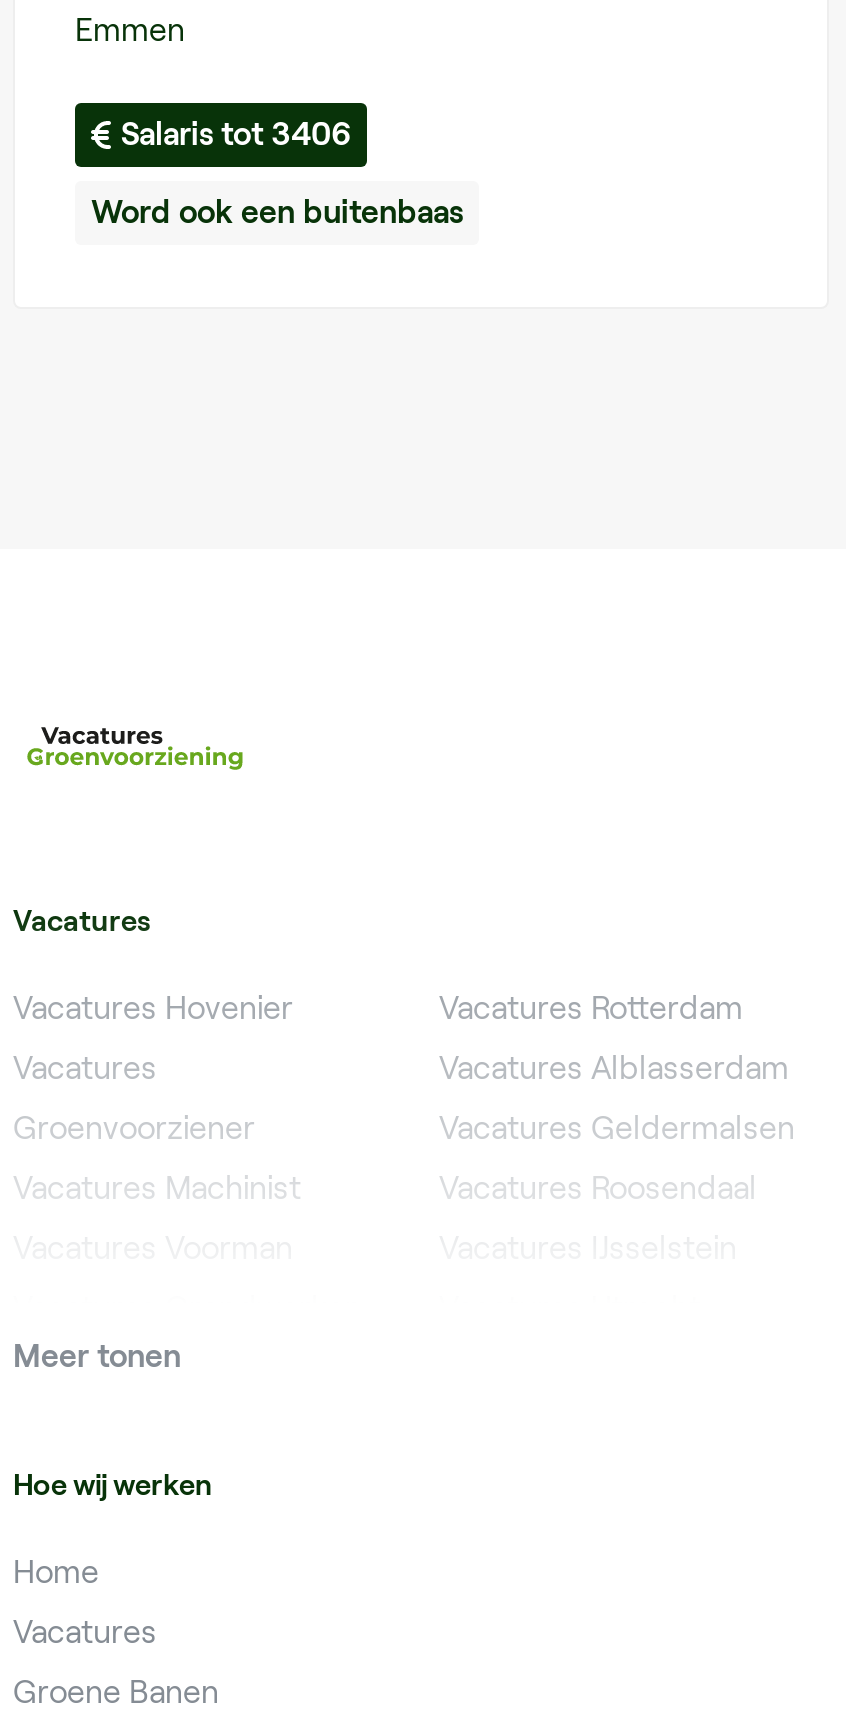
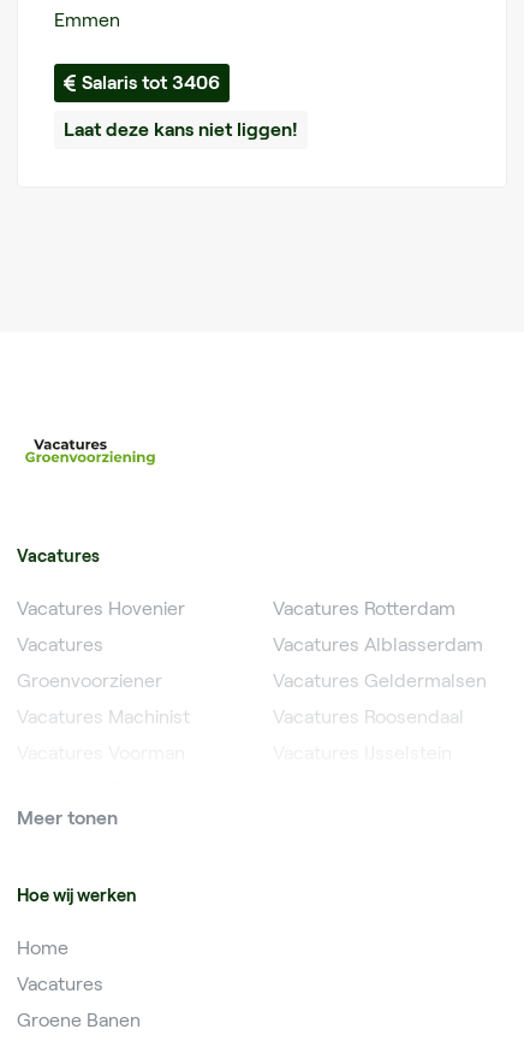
[91,195,463,229] Word ook een buitenbaas -> [64,119,298,140] Laat deze kans niet liggen!

